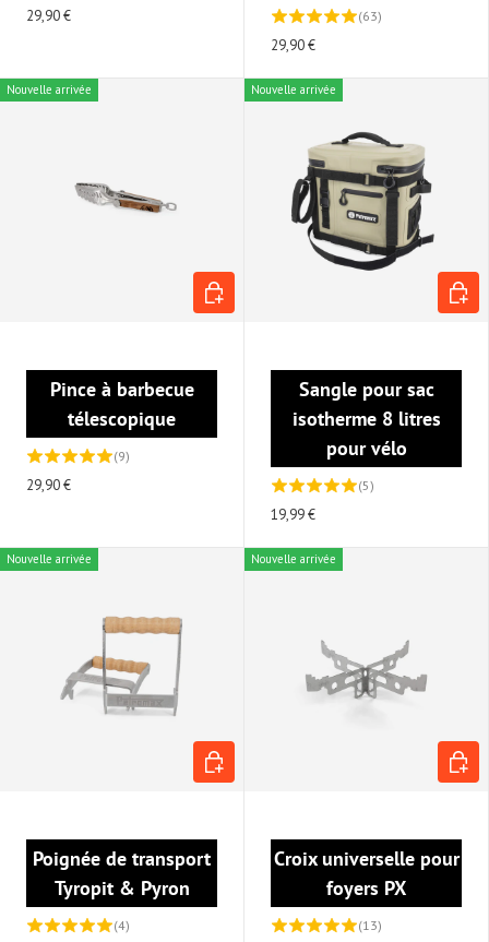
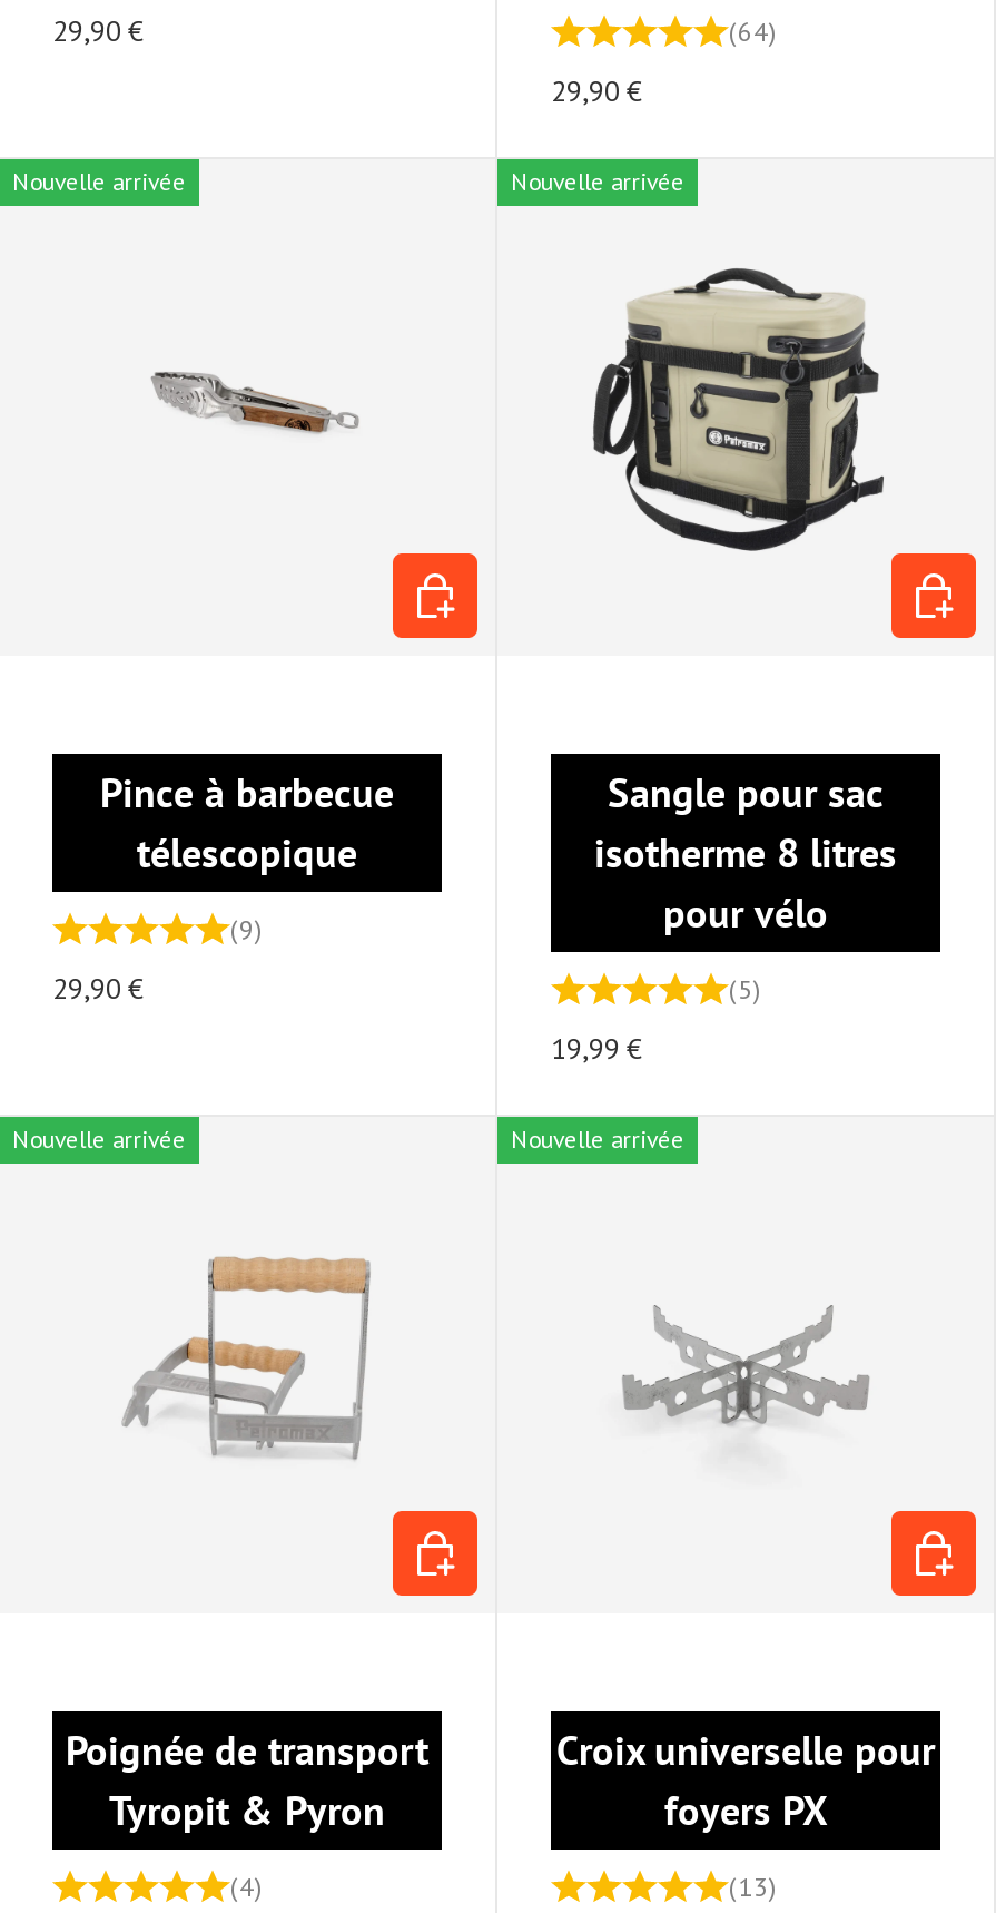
[358,8,382,24] (63) -> [729,14,778,48] (64)

